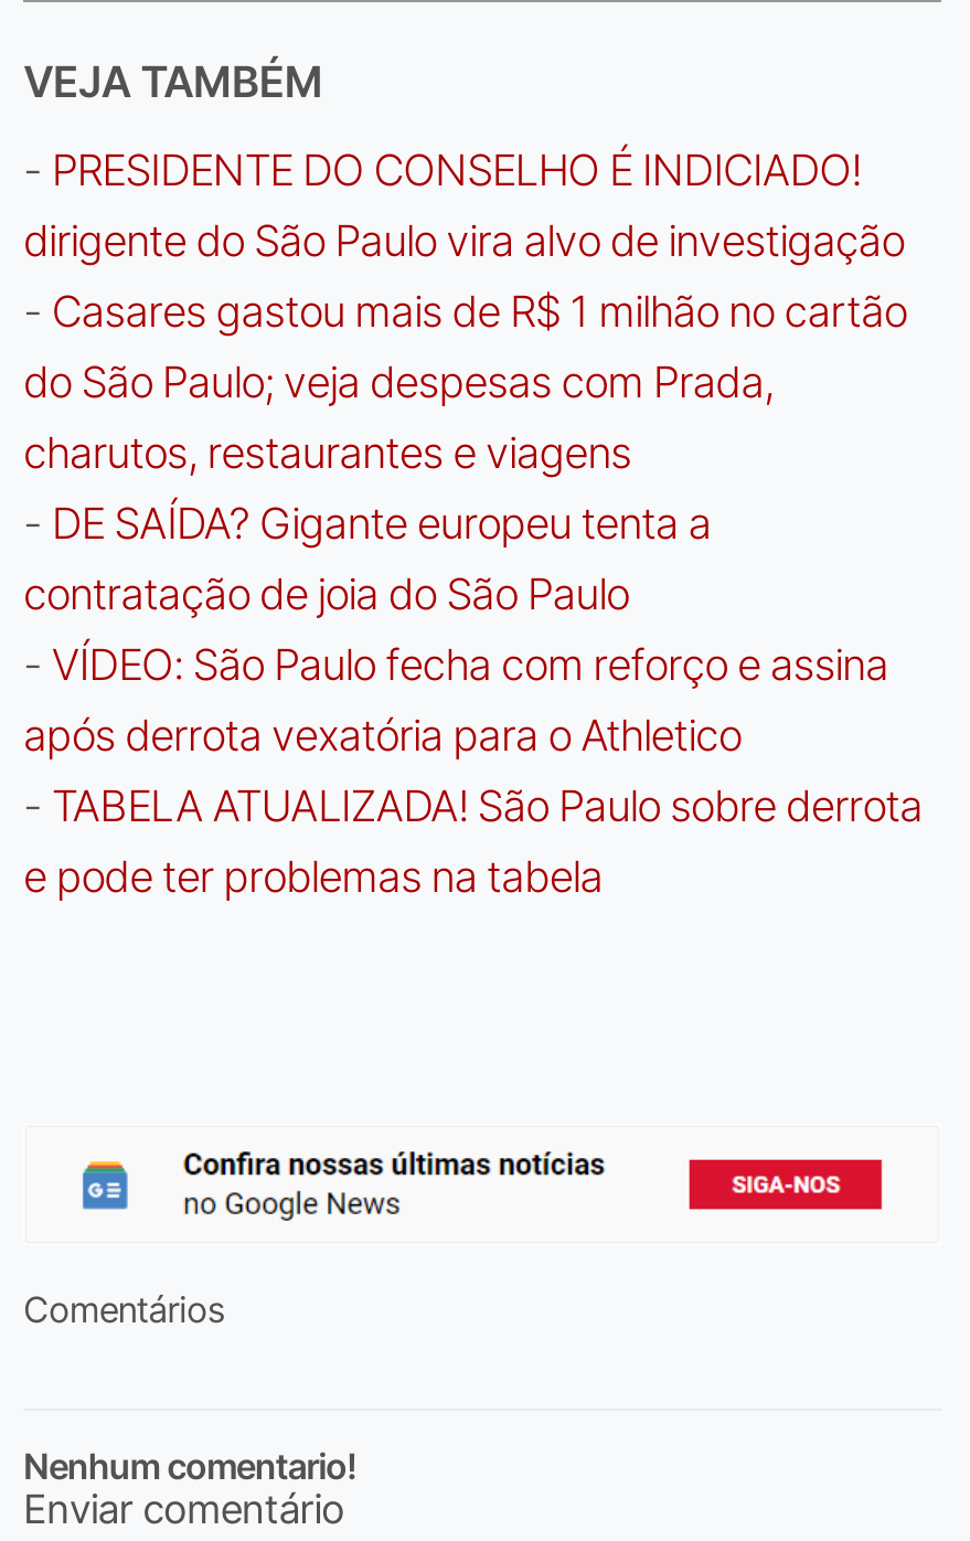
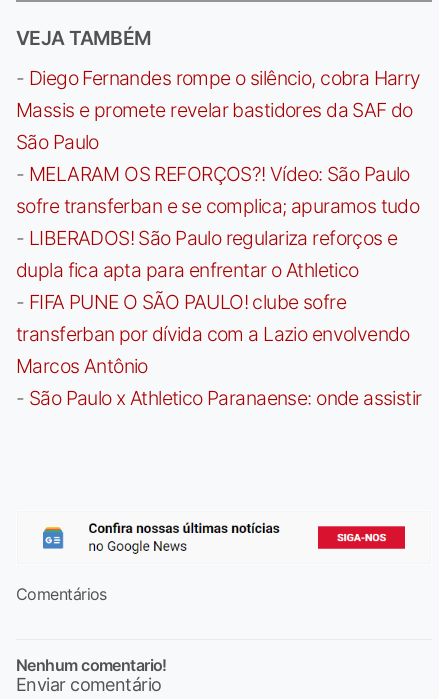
[23,143,923,902] - PRESIDENTE DO CONSELHO É INDICIADO! | dirigente do São Paulo vira alvo de investigação | - Casares gastou mais de R$ 1 milhão no cartão | do São Paulo; veja despesas com Prada, | charutos, restaurantes e viagens | - DE SAÍDA? Gigante europeu tenta a | contratação de joia do São Paulo | - VÍDEO: São Paulo fecha com reforço e assina | após derrota vexatória para o Athletico | - TABELA ATUALIZADA! São Paulo sobre derrota | e pode ter problemas na tabela -> [16,66,421,410] - Diego Fernandes rompe o silêncio, cobra Harry | Massis e promete revelar bastidores da SAF do | São Paulo | - MELARAM OS REFORÇOS?! Vídeo: São Paulo | sofre transferban e se complica; apuramos tudo | - LIBERADOS! São Paulo regulariza reforços e | dupla fica apta para enfrentar o Athletico | - FIFA PUNE O SÃO PAULO! clube sofre | transferban por dívida com a Lazio envolvendo | Marcos Antônio | - São Paulo x Athletico Paranaense: onde assistir

